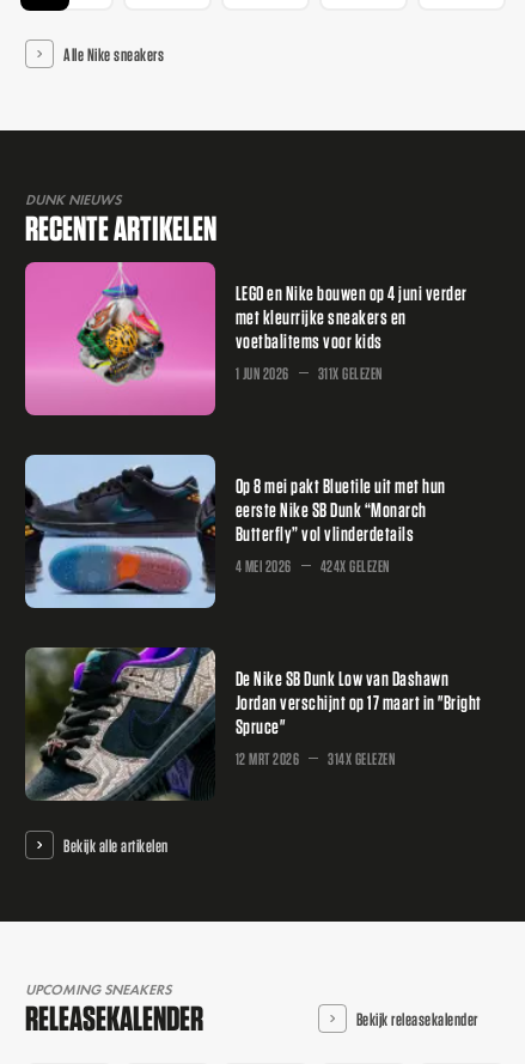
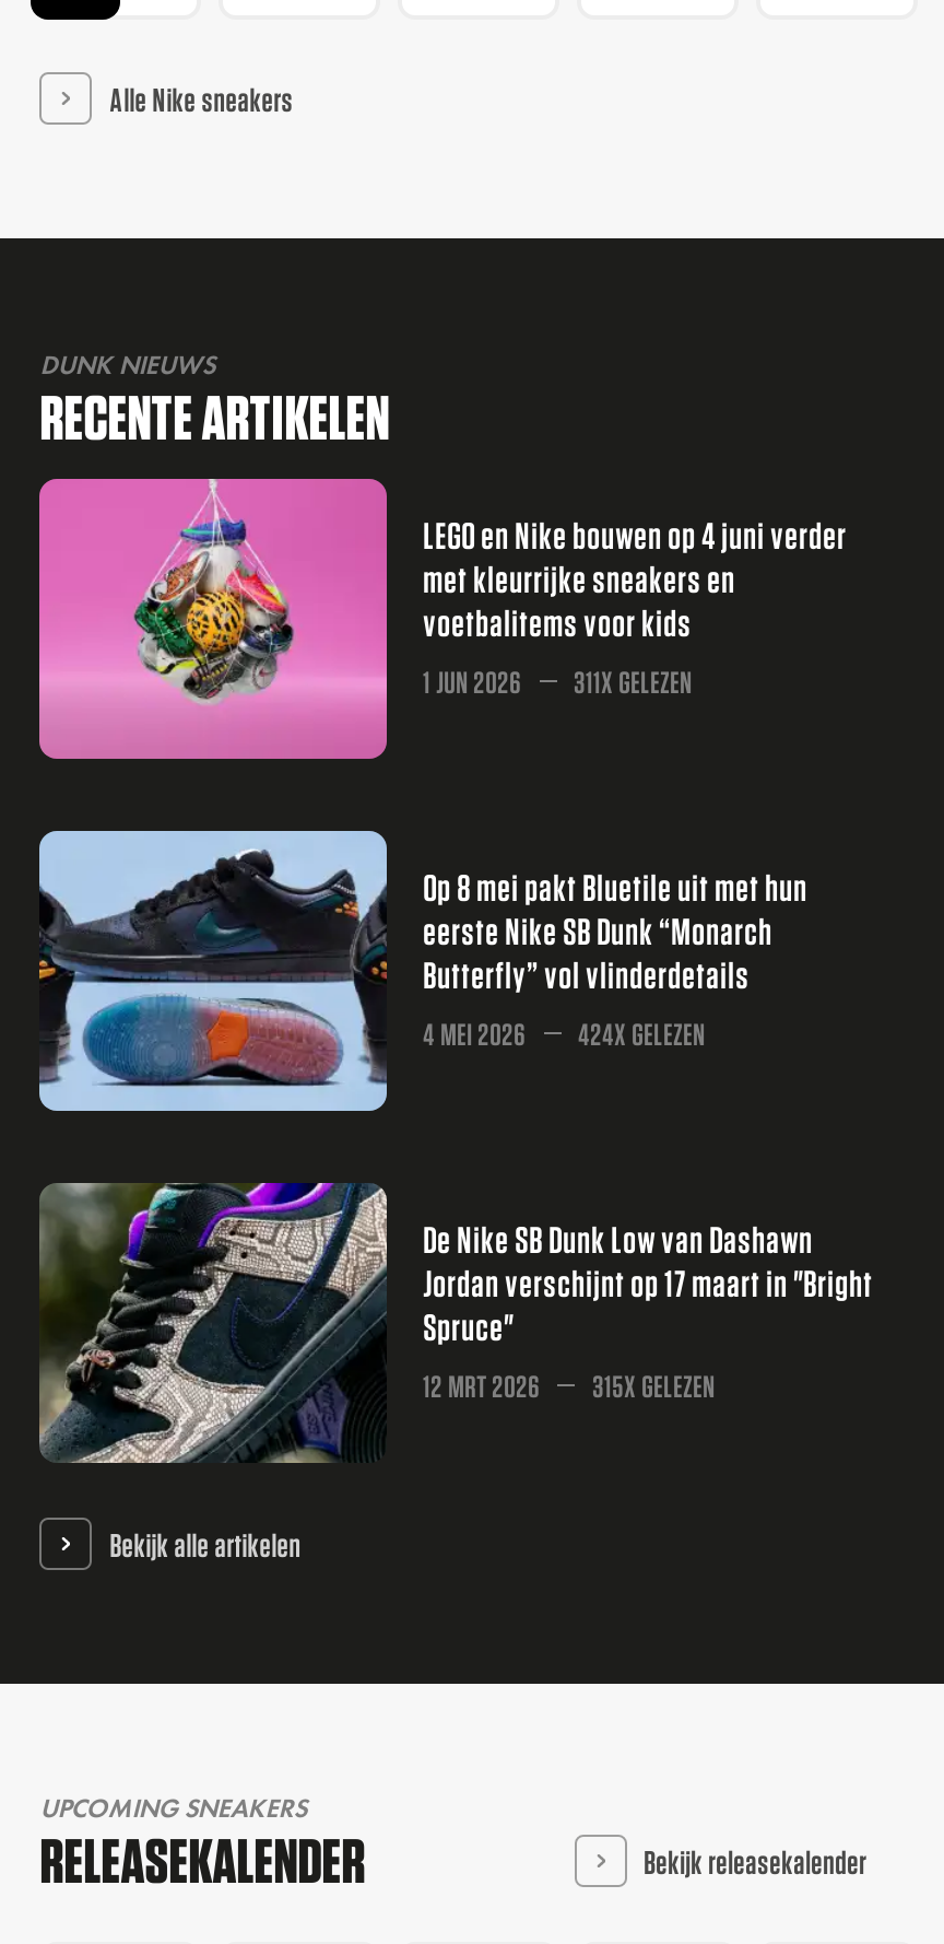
[235,749,395,767] 12 MRT 2026 314X GELEZEN -> [423,1368,715,1401] 12 MRT 2026 315X GELEZEN

